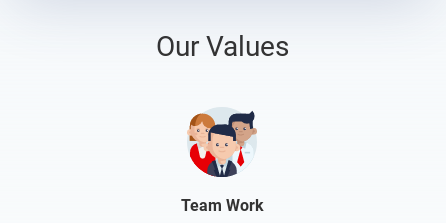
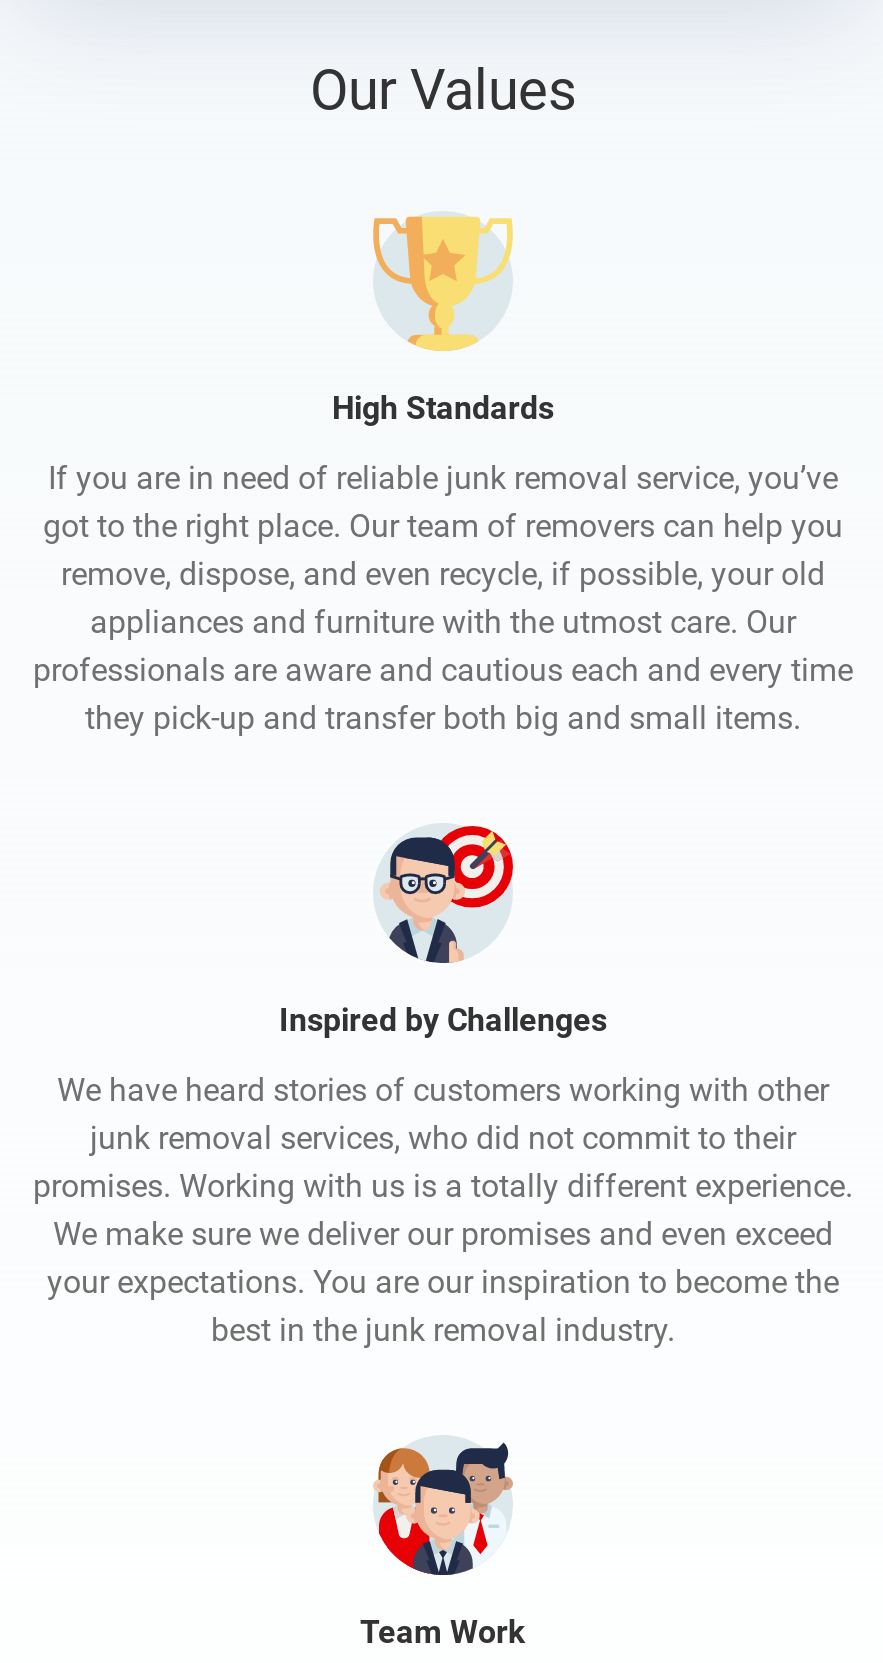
none -> [33,215,853,736] [image] | High Standards | If you are in need of reliable junk removal service, you’ve | got to the right place. Our team of removers can help you | remove, dispose, and even recycle, if possible, your old | appliances and furniture with the utmost care. Our | professionals are aware and cautious each and every time | they pick-up and transfer both big and small items.
none -> [33,823,853,1348] [image] | Inspired by Challenges | We have heard stories of customers working with other | junk removal services, who did not commit to their | promises. Working with us is a totally different experience. | We make sure we deliver our promises and even exceed | your expectations. You are our inspiration to become the | best in the junk removal industry.

